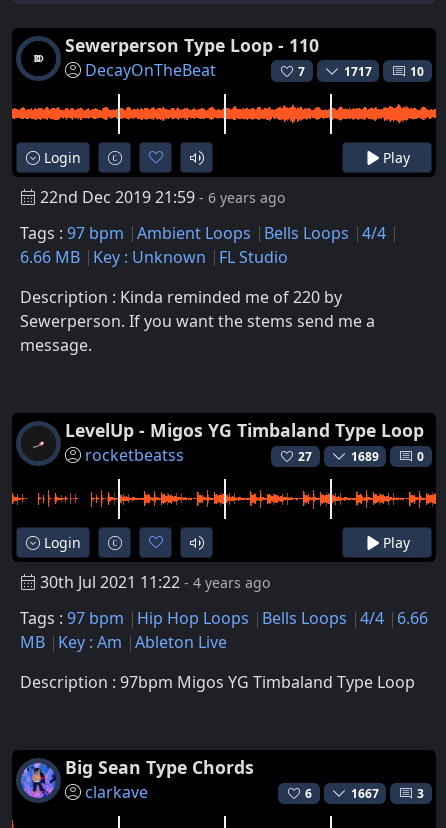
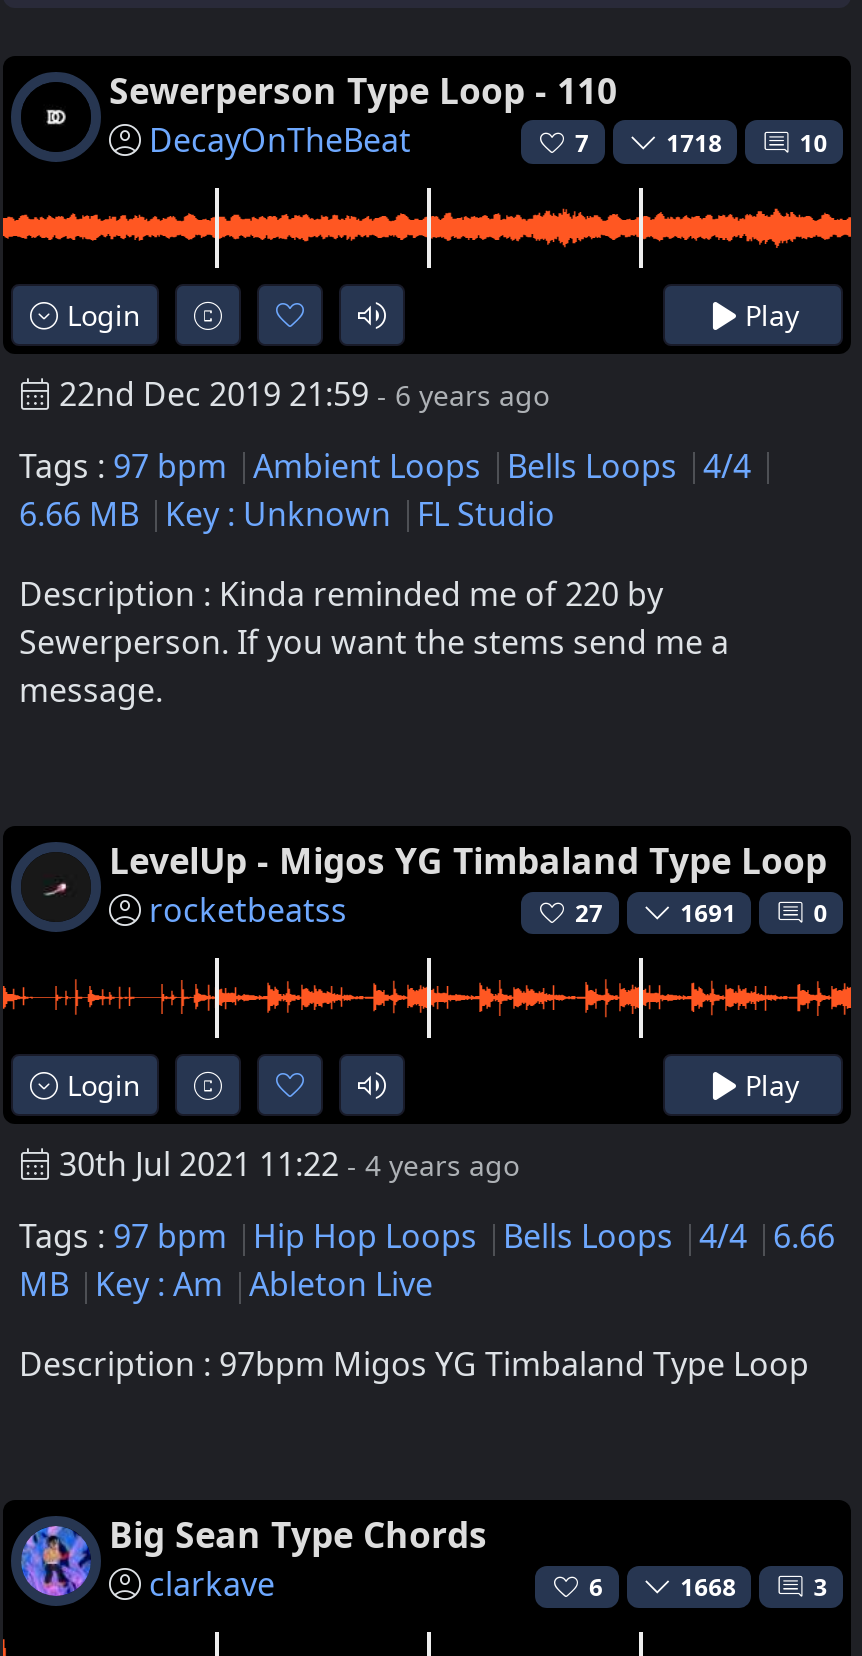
[344,62,372,79] 1717 -> [666,125,722,159] 1718
[351,448,379,465] 1689 -> [680,895,736,929] 1691
[351,785,379,802] 1667 -> [680,1570,736,1604] 1668

